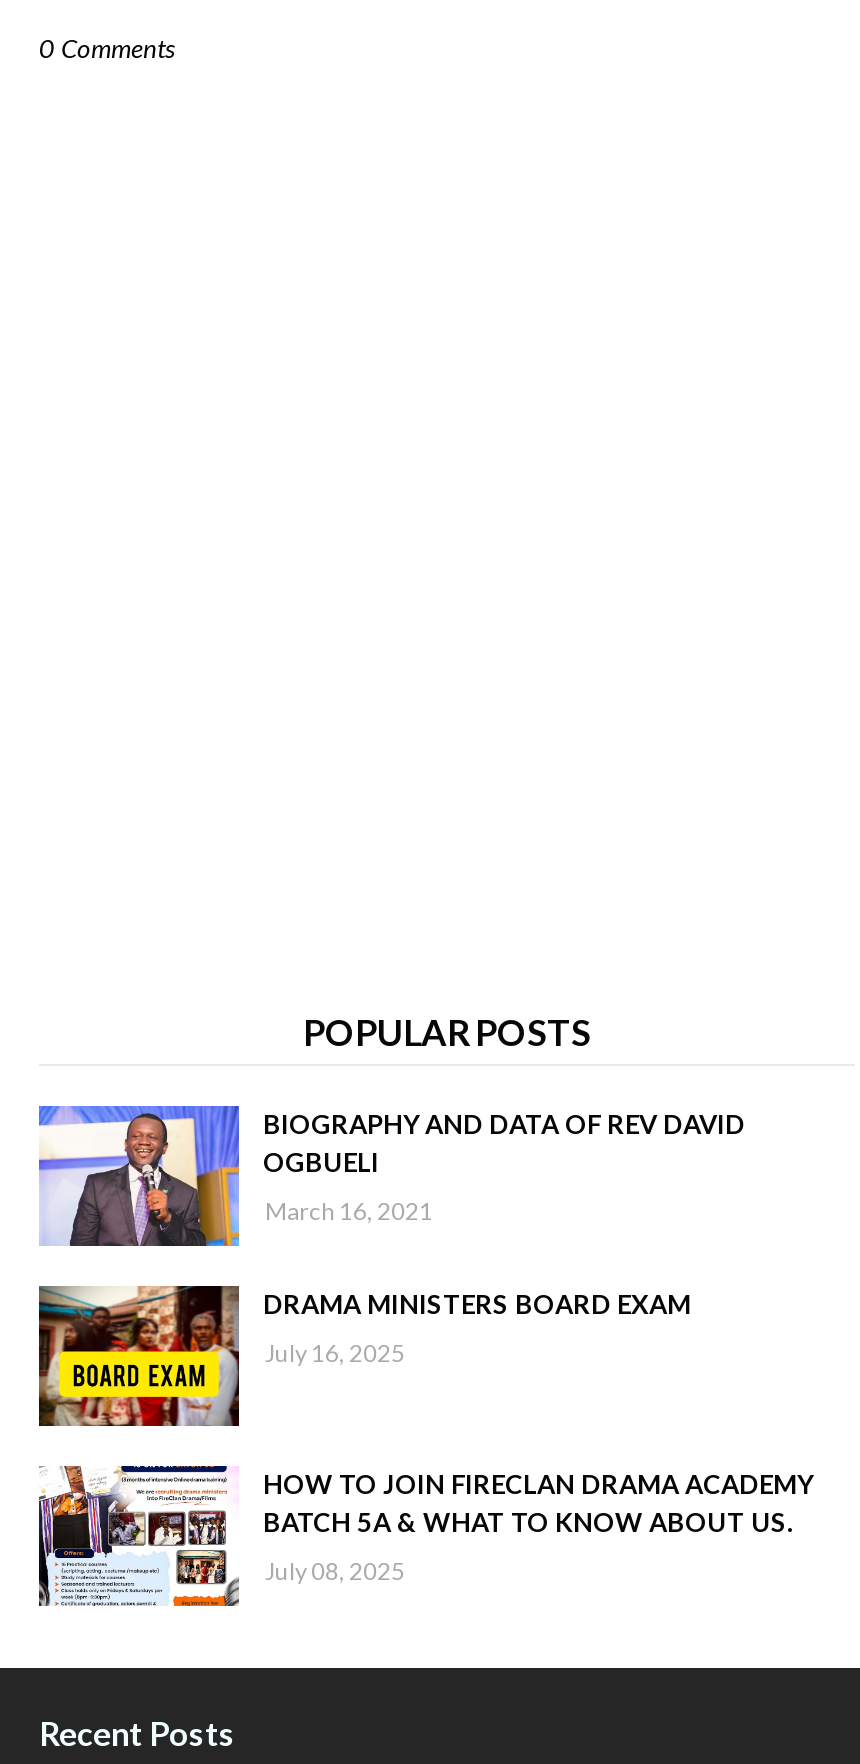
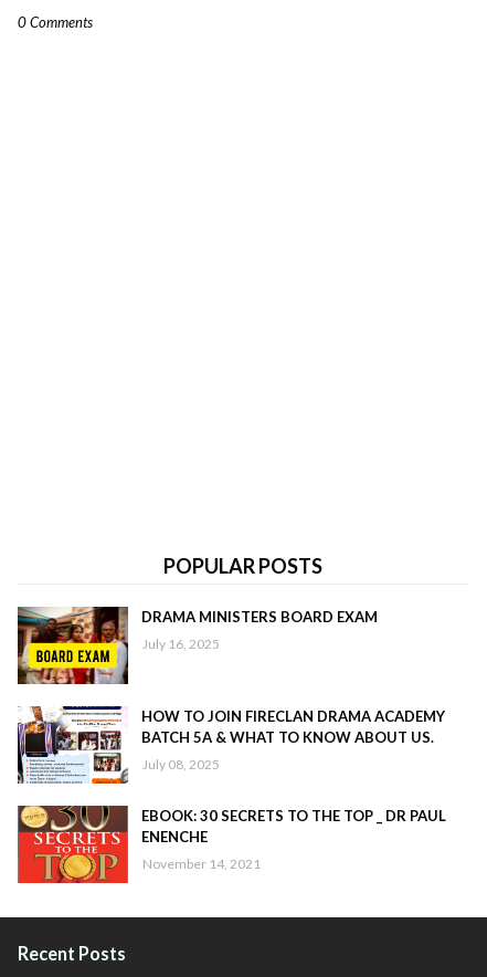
[37,1104,745,1248] [image] | BIOGRAPHY AND DATA OF REV DAVID | OGBUELI | March 16, 2021 -> none
moved [35,1282,813,1587] -> [15,605,445,773]: [image] | DRAMA MINISTERS BOARD EXAM | July 16, 2025 | HOW TO JOIN FIRECLAN DRAMA ACADEMY | BATCH 5A & WHAT TO KNOW ABOUT US. | July 08, 2025
none -> [17,805,446,884] [image] | EBOOK: 30 SECRETS TO THE TOP _ DR PAUL | ENENCHE | November 14, 2021

